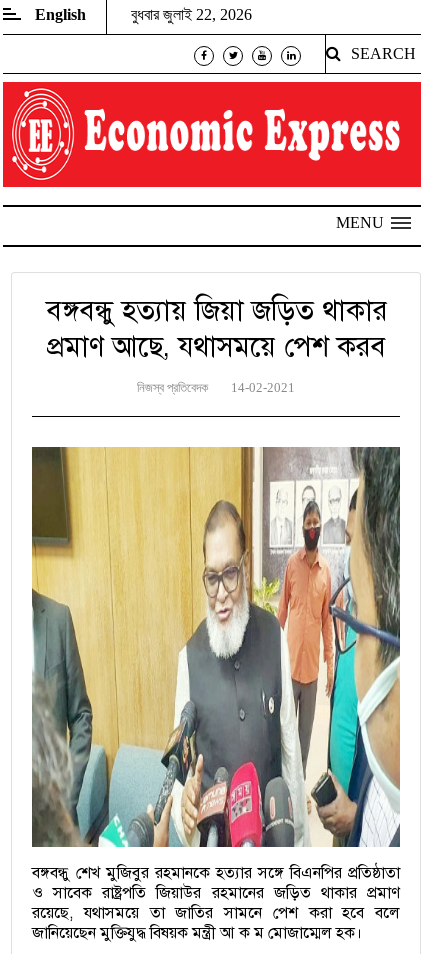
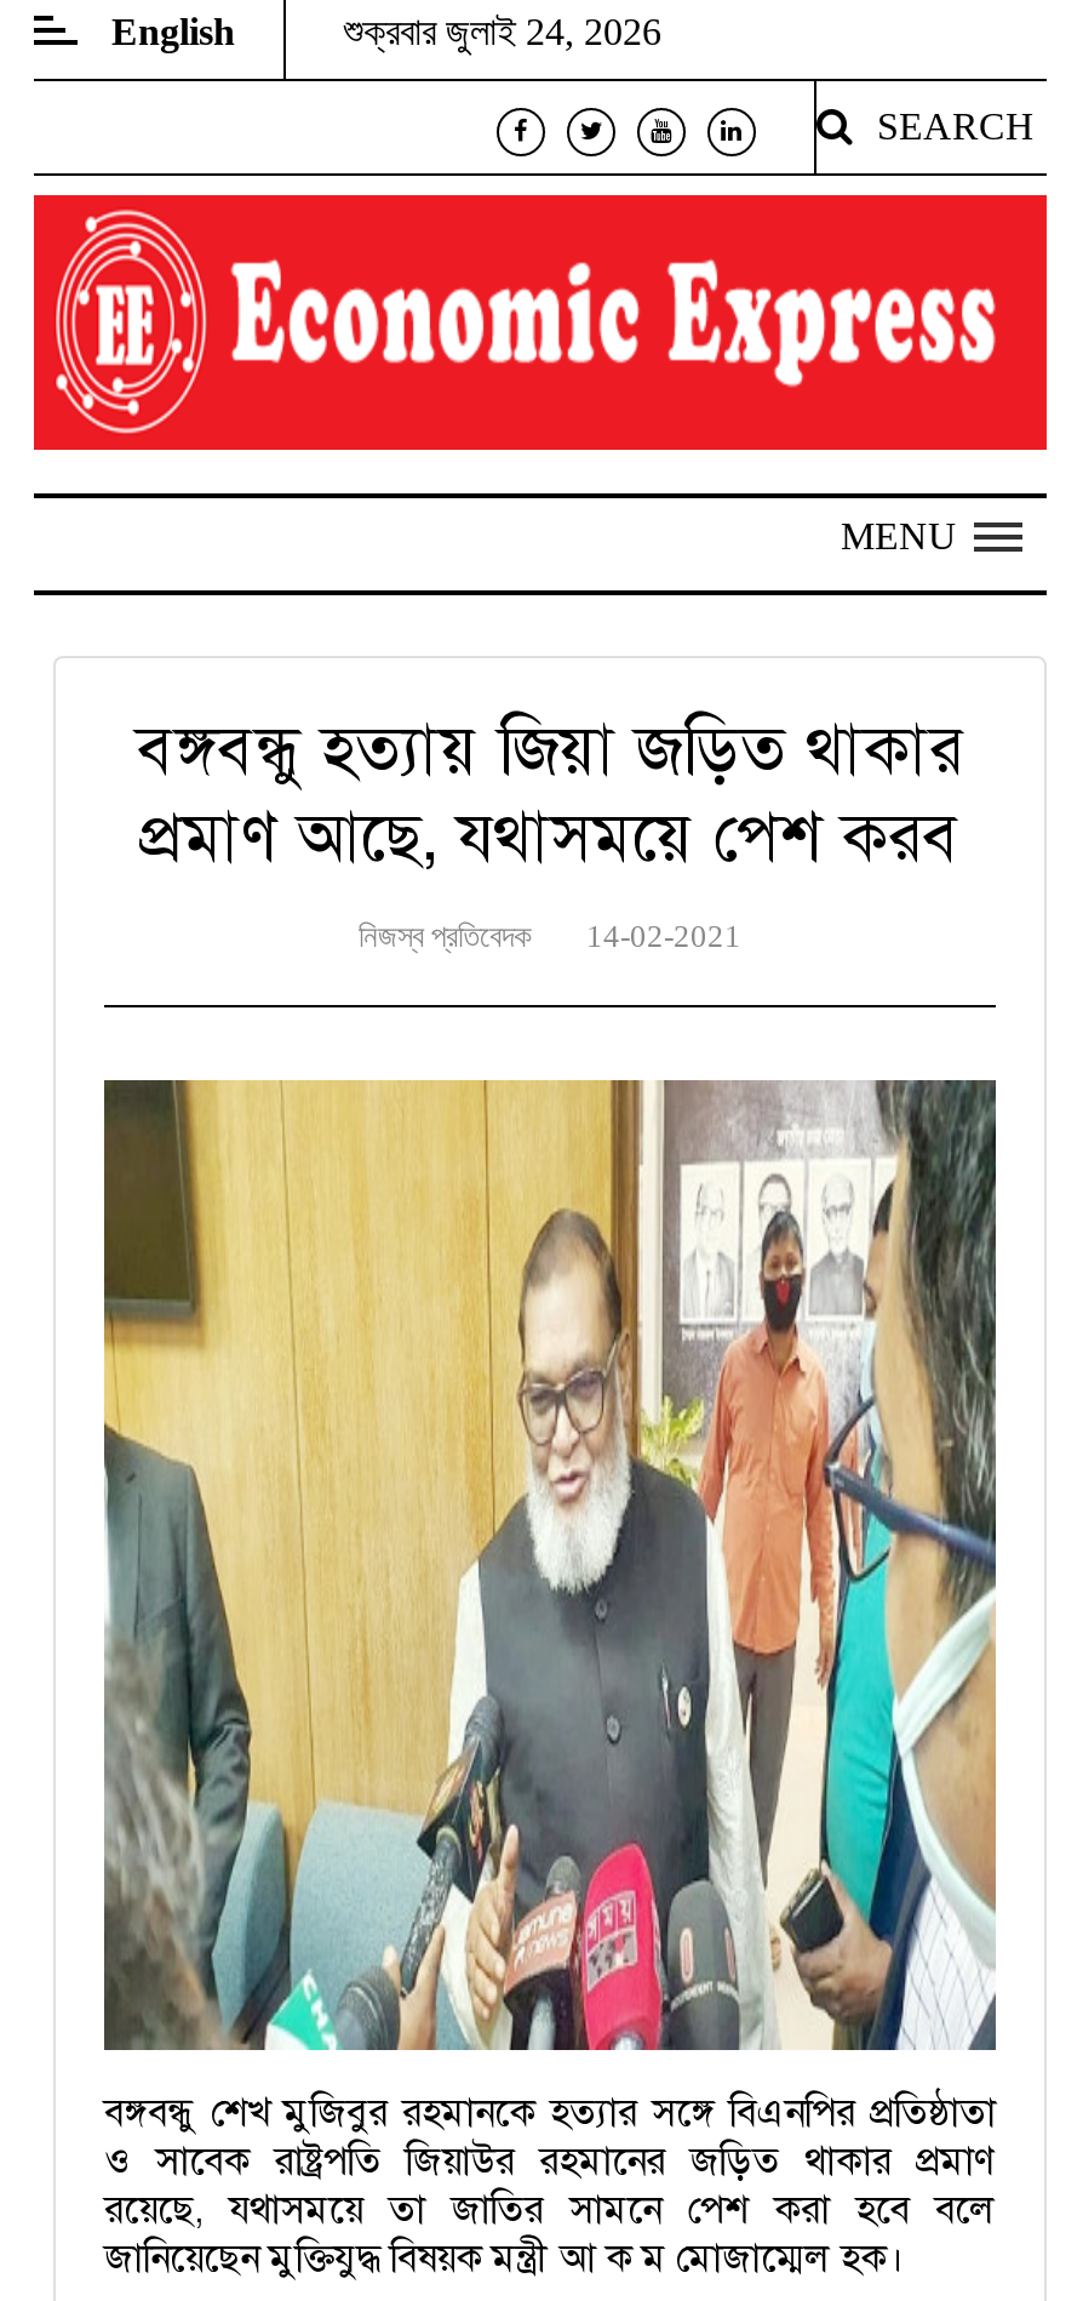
[131,6,252,23] বুধবার জুলাই 22, 2026 -> [344,11,661,52] শুক্রবার জুলাই 24, 2026

